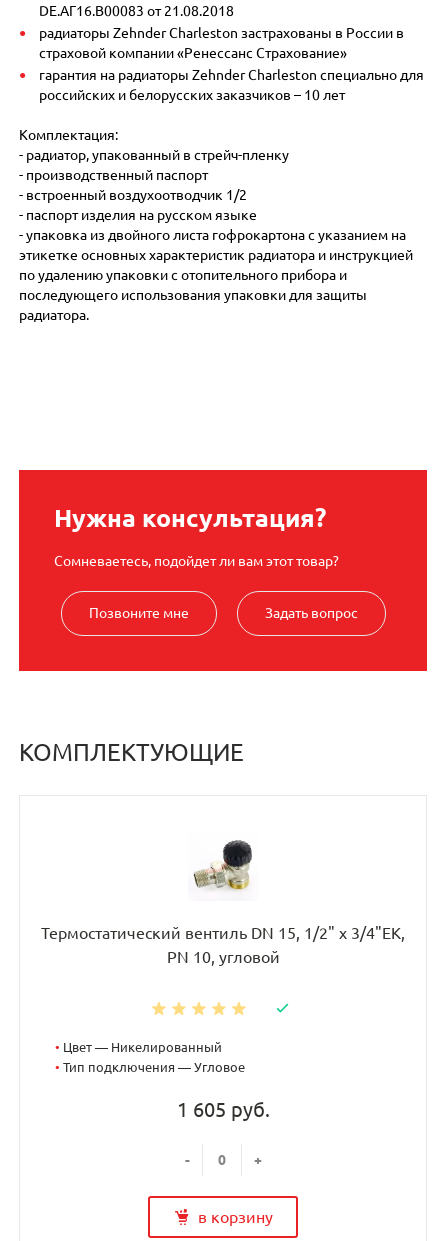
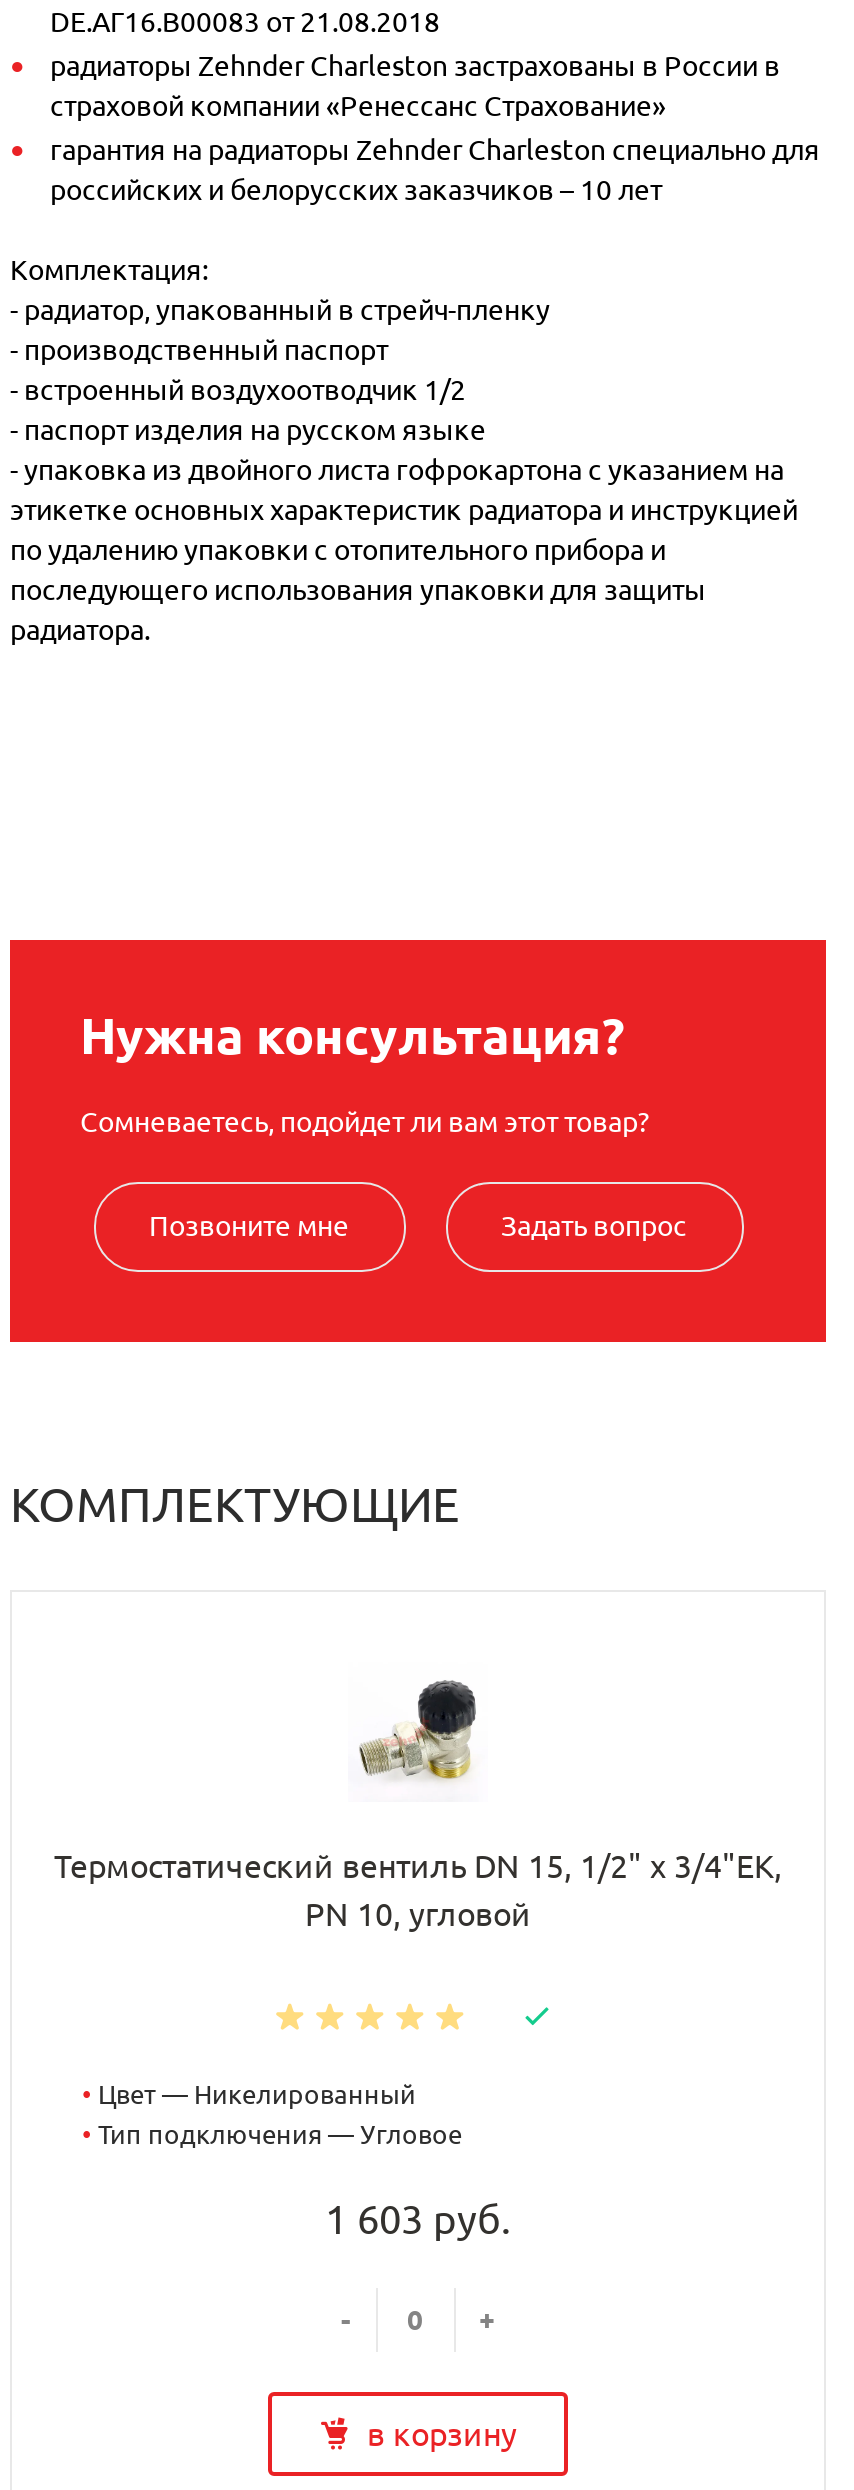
[176,1098,269,1121] 1 605 руб. -> [325,2195,511,2241] 1 603 руб.

